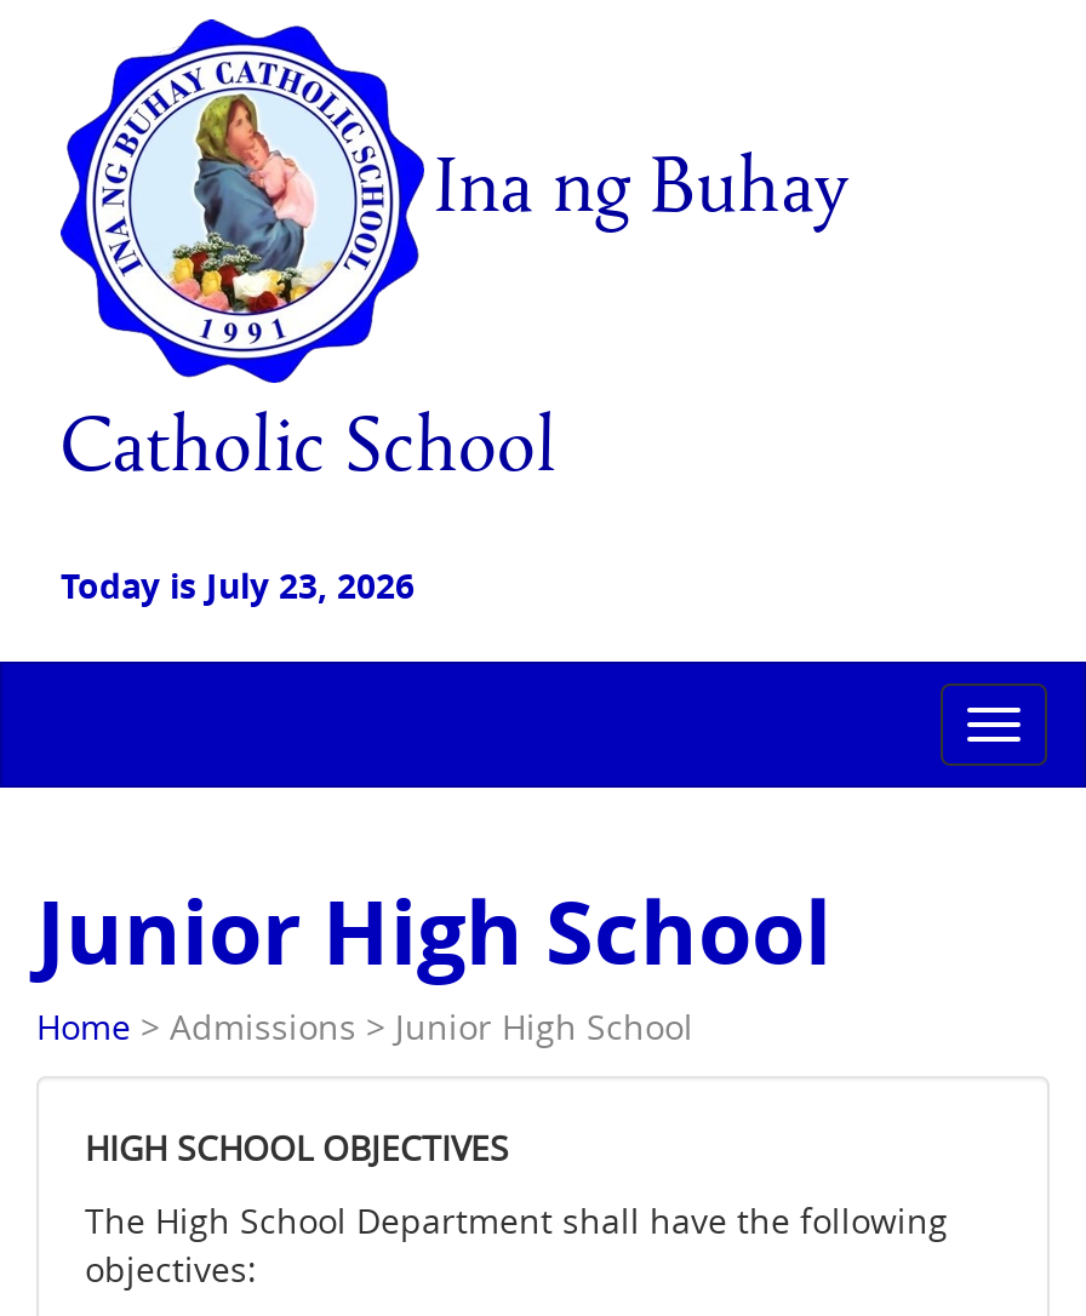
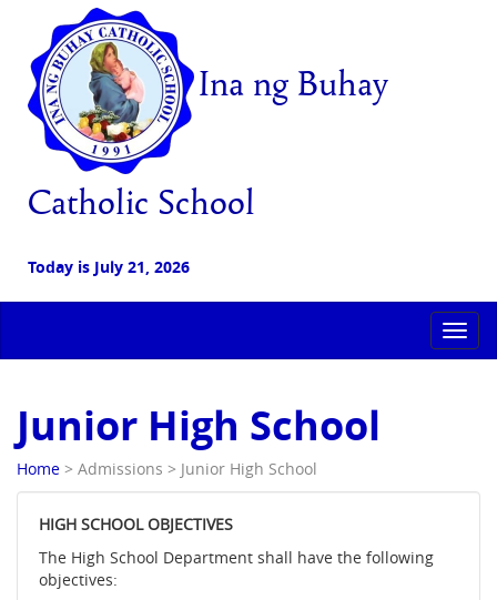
[61,562,415,608] Today is July 23, 2026 -> [28,256,190,277] Today is July 21, 2026

